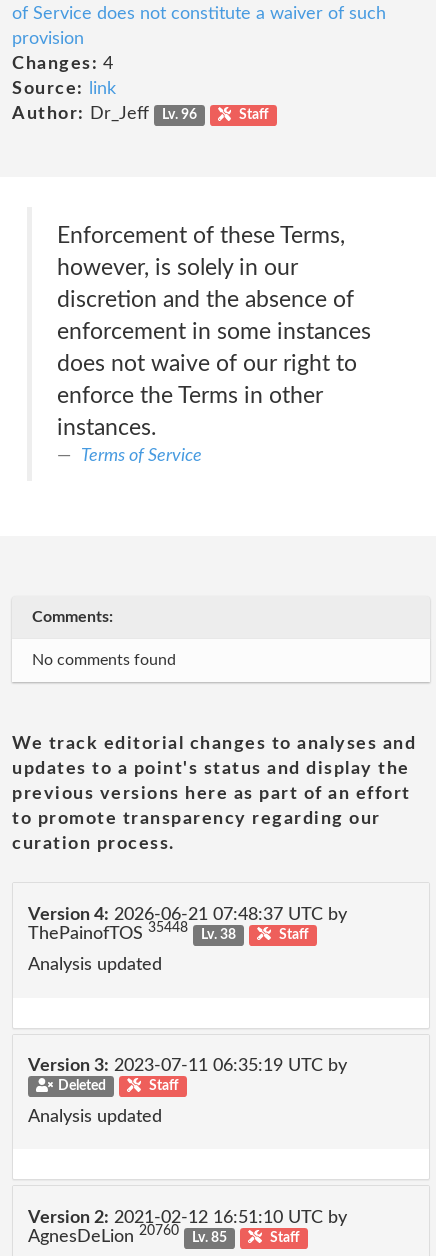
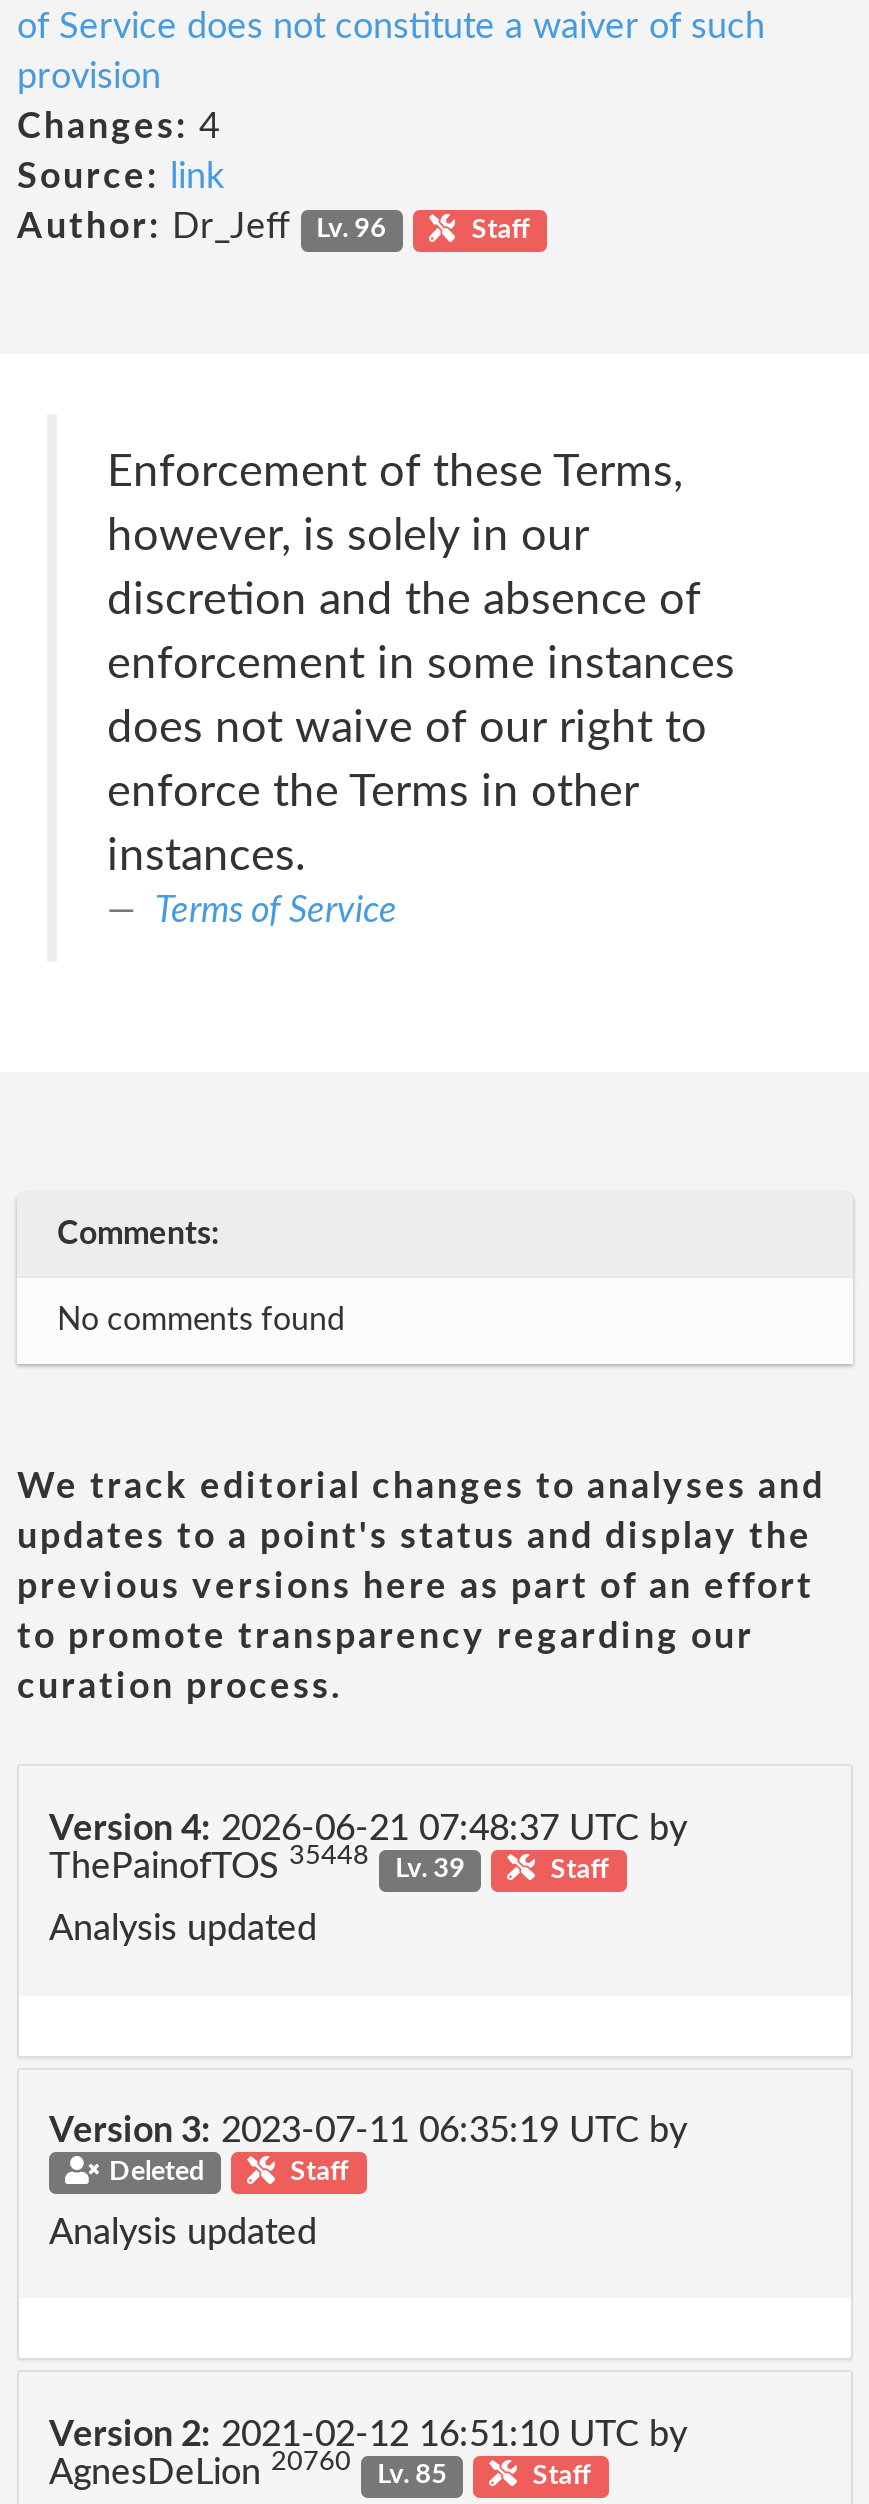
[28,921,236,942] ThePainofTOS 35448 Lv. 38 -> [49,1842,465,1885] ThePainofTOS 35448 Lv. 39

